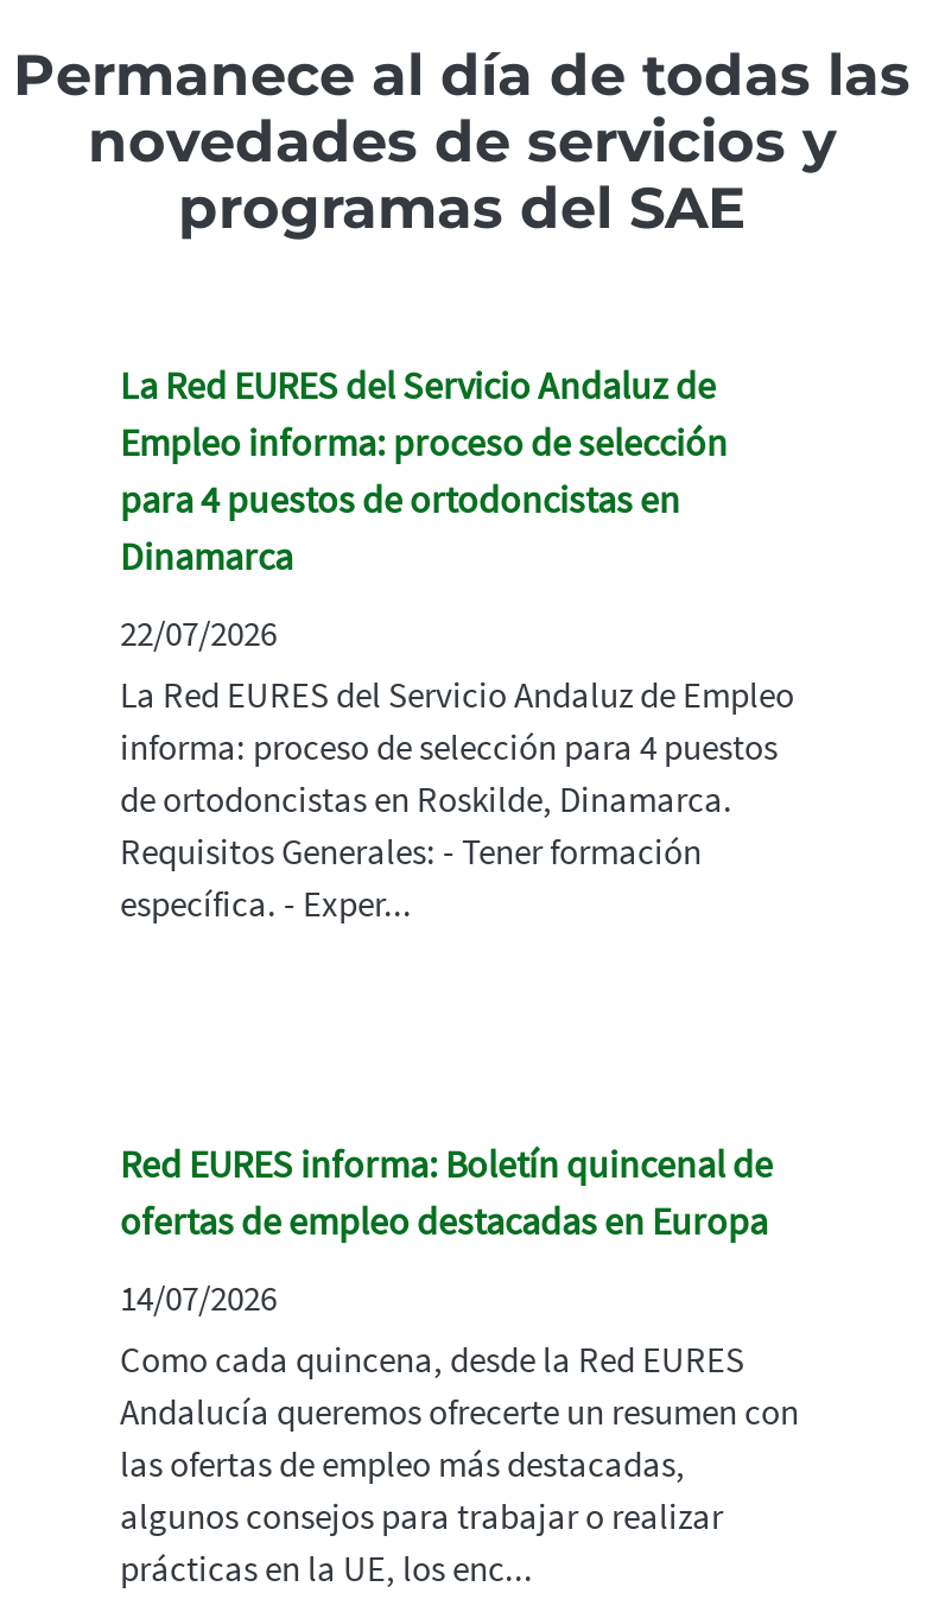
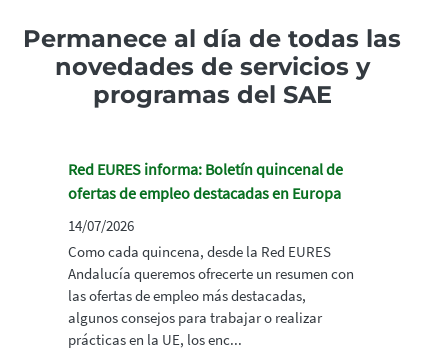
[120,360,794,925] La Red EURES del Servicio Andaluz de | Empleo informa: proceso de selección | para 4 puestos de ortodoncistas en | Dinamarca | 22/07/2026 | La Red EURES del Servicio Andaluz de Empleo | informa: proceso de selección para 4 puestos | de ortodoncistas en Roskilde, Dinamarca. | Requisitos Generales: - Tener formación | específica. - Exper... -> none

